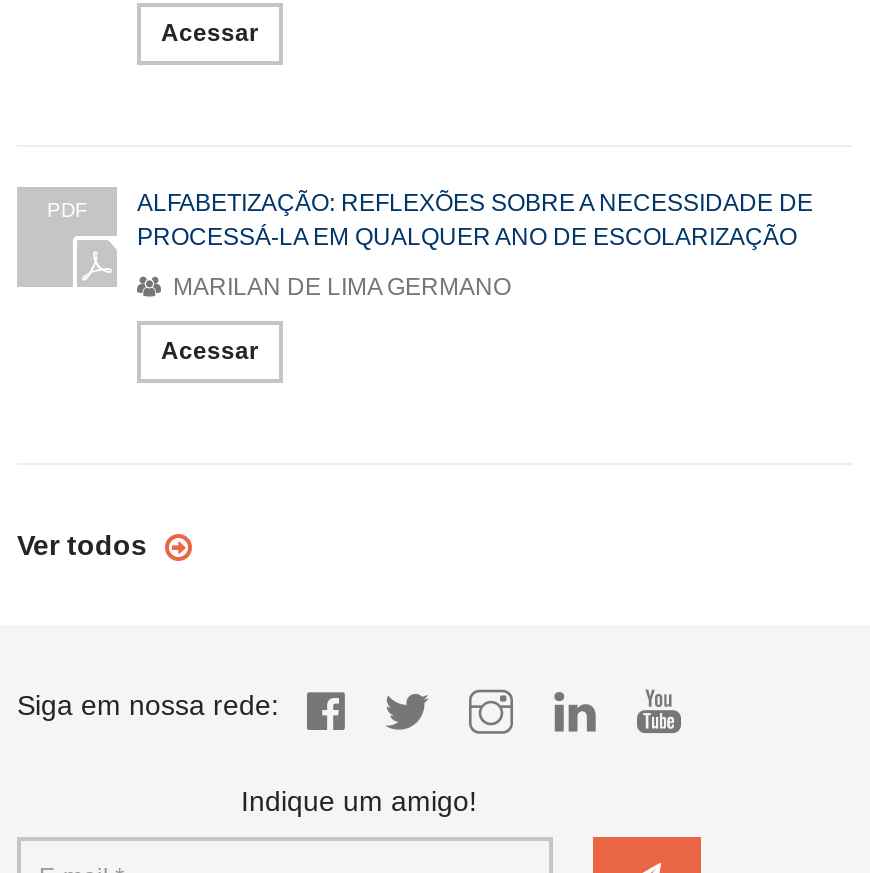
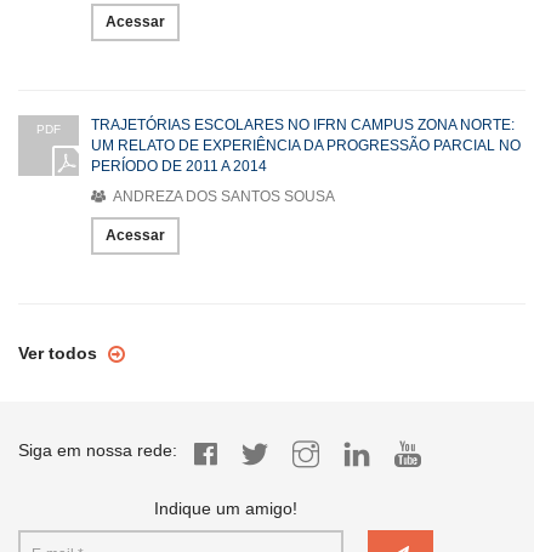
[137,189,813,251] ALFABETIZAÇÃO: REFLEXÕES SOBRE A NECESSIDADE DE | PROCESSÁ-LA EM QUALQUER ANO DE ESCOLARIZAÇÃO -> [91,116,521,175] TRAJETÓRIAS ESCOLARES NO IFRN CAMPUS ZONA NORTE: | UM RELATO DE EXPERIÊNCIA DA PROGRESSÃO PARCIAL NO | PERÍODO DE 2011 A 2014
[167,273,511,301] MARILAN DE LIMA GERMANO -> [109,188,335,205] ANDREZA DOS SANTOS SOUSA

